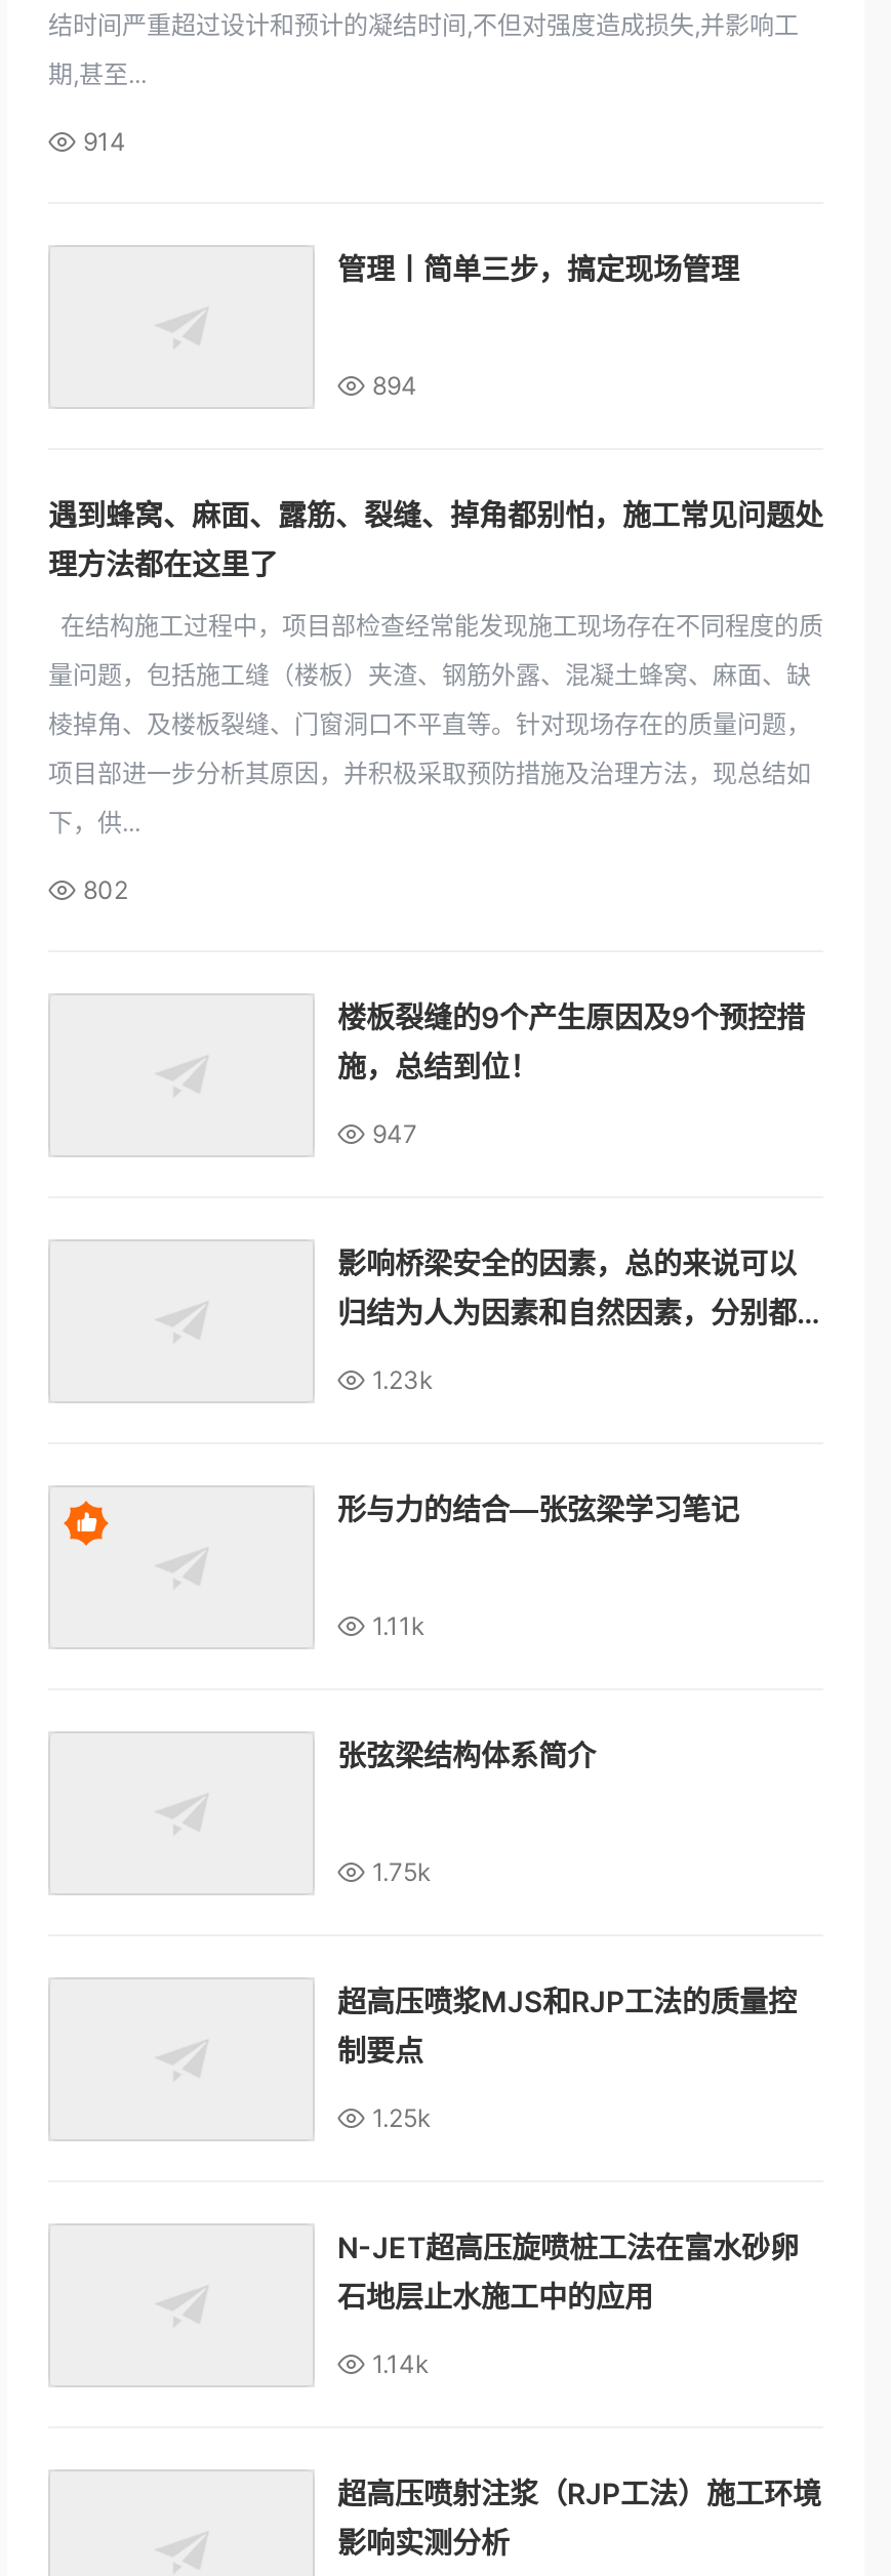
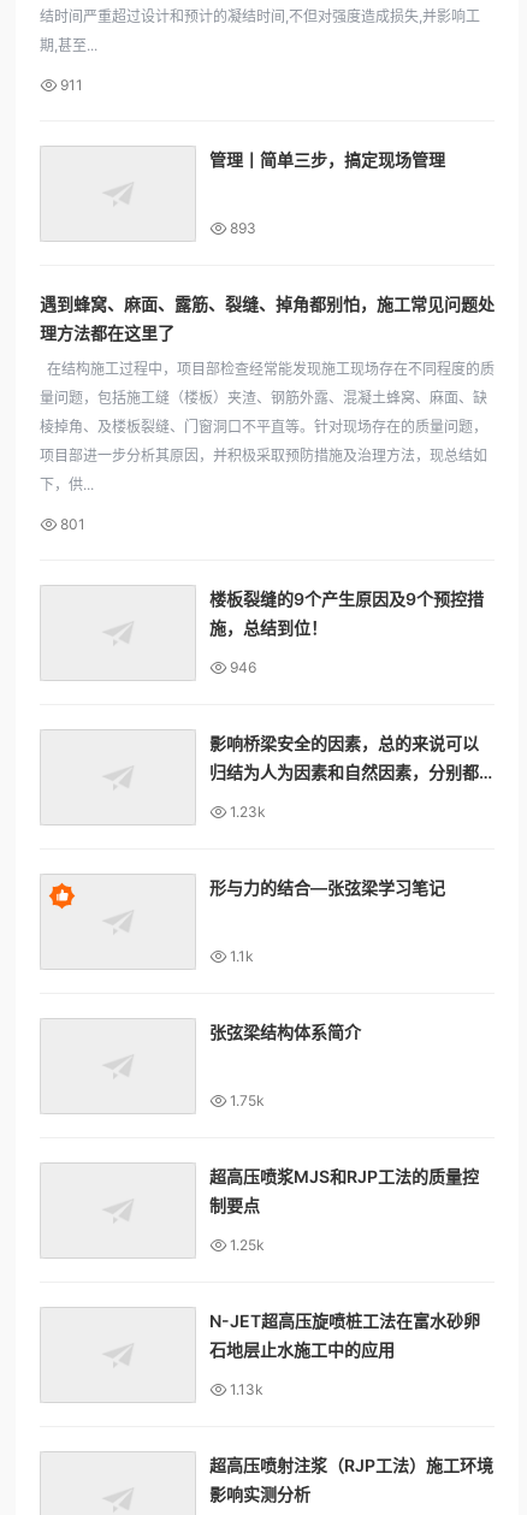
[77,126,126,157] 914 -> [57,76,83,94] 911
[366,370,417,401] 894 -> [226,219,256,237] 893
[77,874,128,905] 802 -> [57,515,85,533] 801
[366,1118,417,1149] 947 -> [226,658,256,676] 946
[366,1610,426,1641] 1.11k -> [226,947,254,965] 1.1k
[366,2348,430,2379] 1.14k -> [226,1380,263,1398] 1.13k

